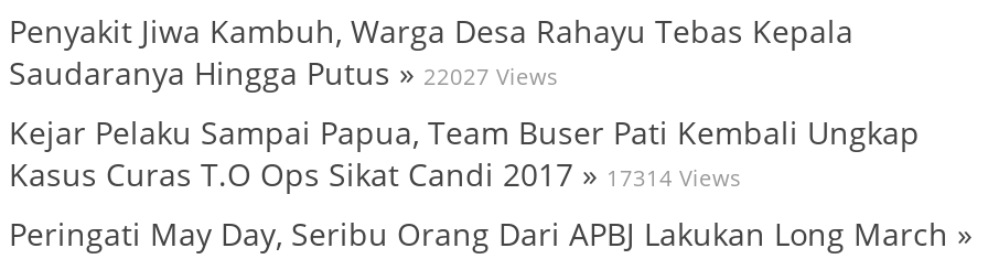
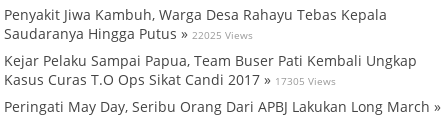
[9,51,558,93] Saudaranya Hingga Putus » 22027 Views -> [4,24,253,43] Saudaranya Hingga Putus » 22025 Views
[9,152,741,194] Kasus Curas T.O Ops Sikat Candi 2017 » 17314 Views -> [4,70,336,89] Kasus Curas T.O Ops Sikat Candi 2017 » 17305 Views

